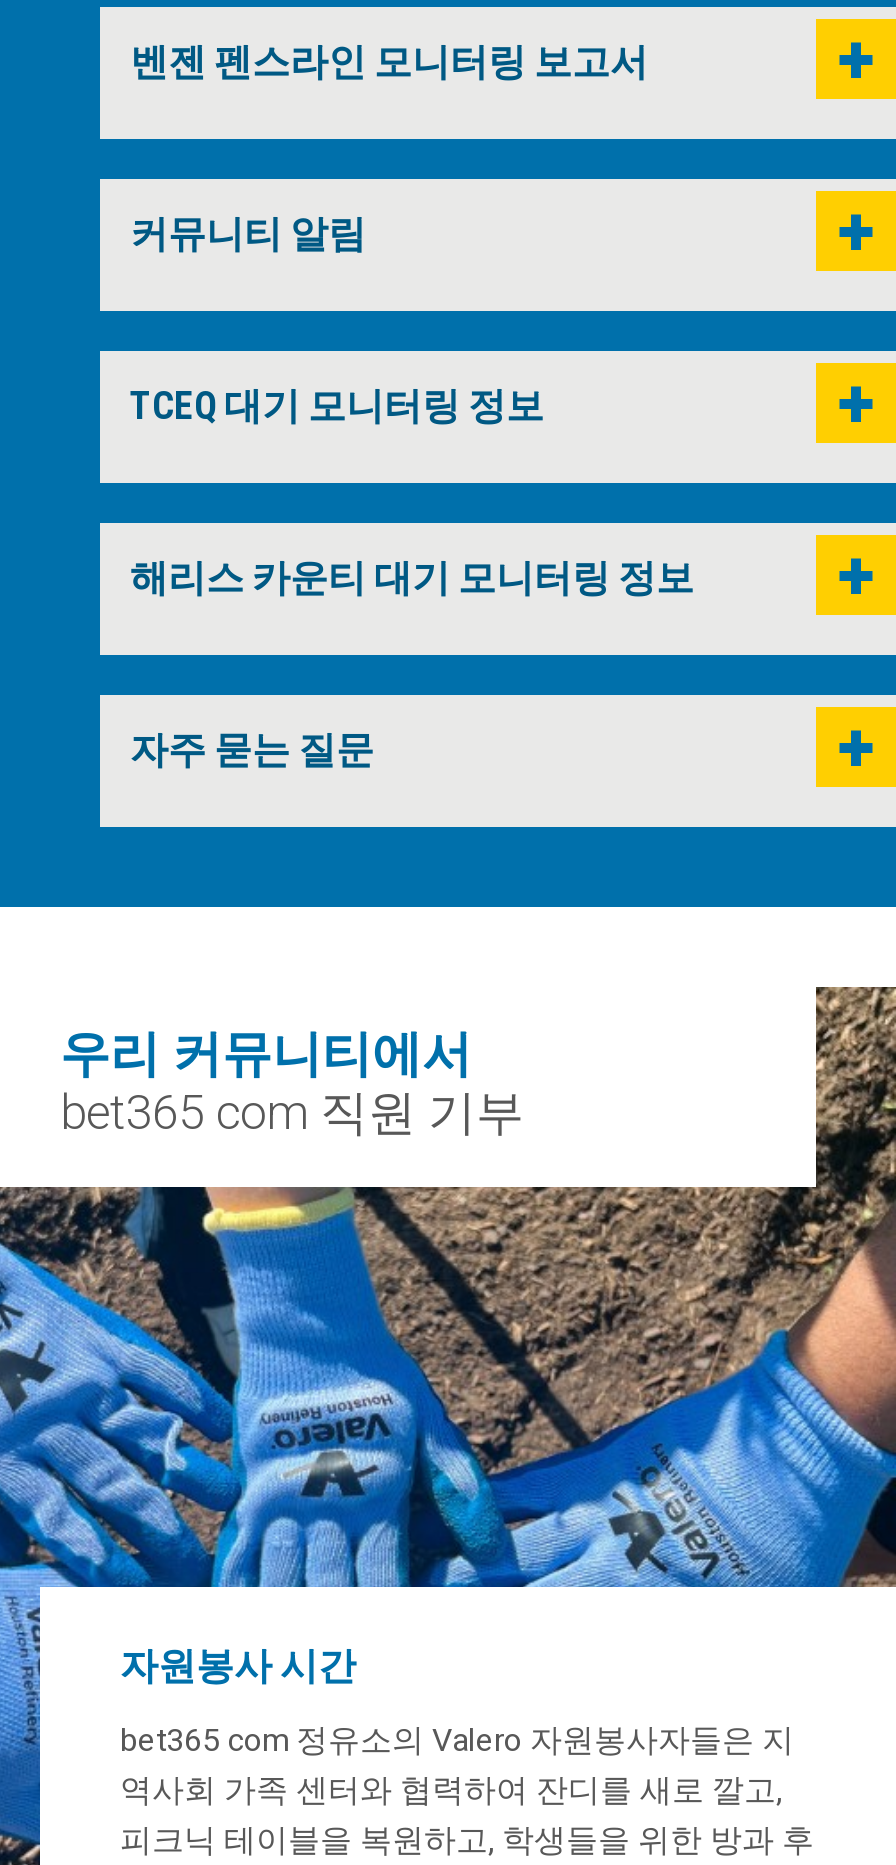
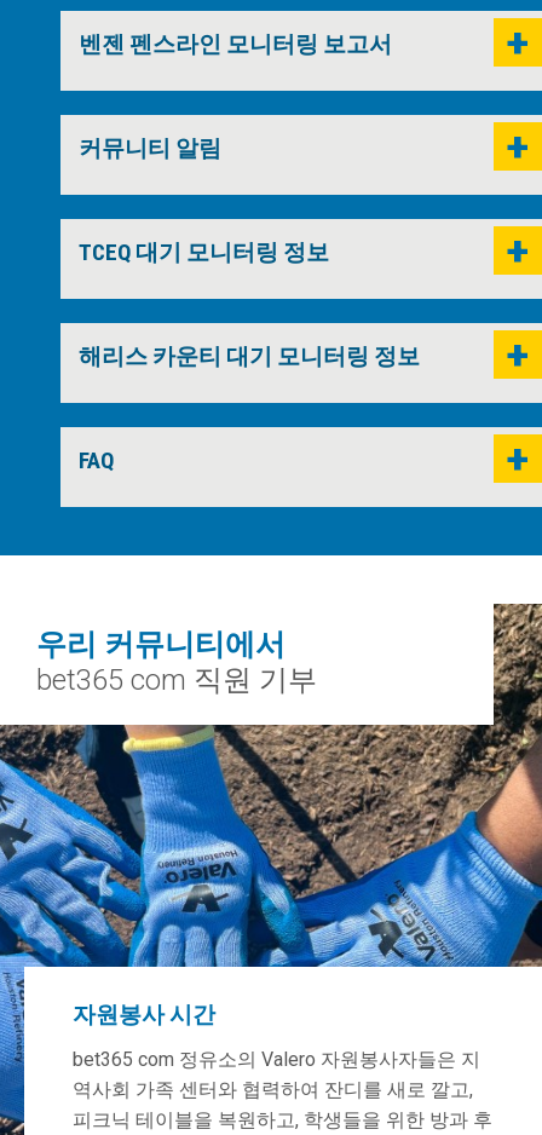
[130,727,374,773] 자주 묻는 질문 -> [79,447,114,474] FAQ

